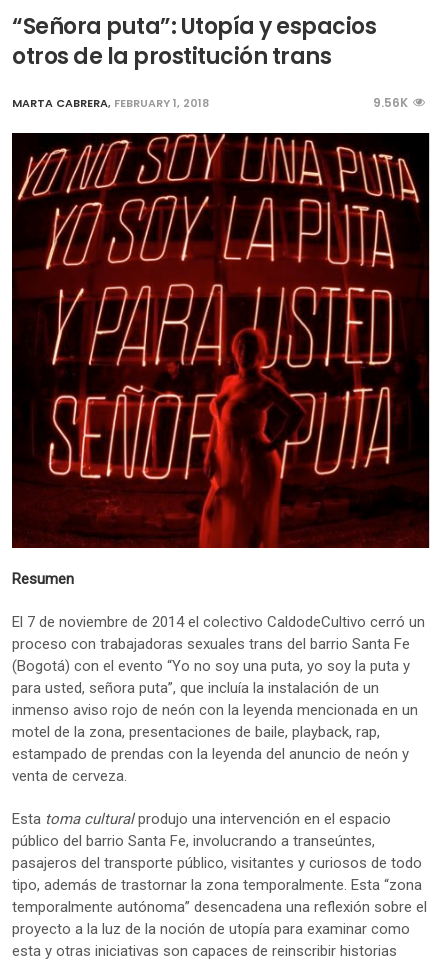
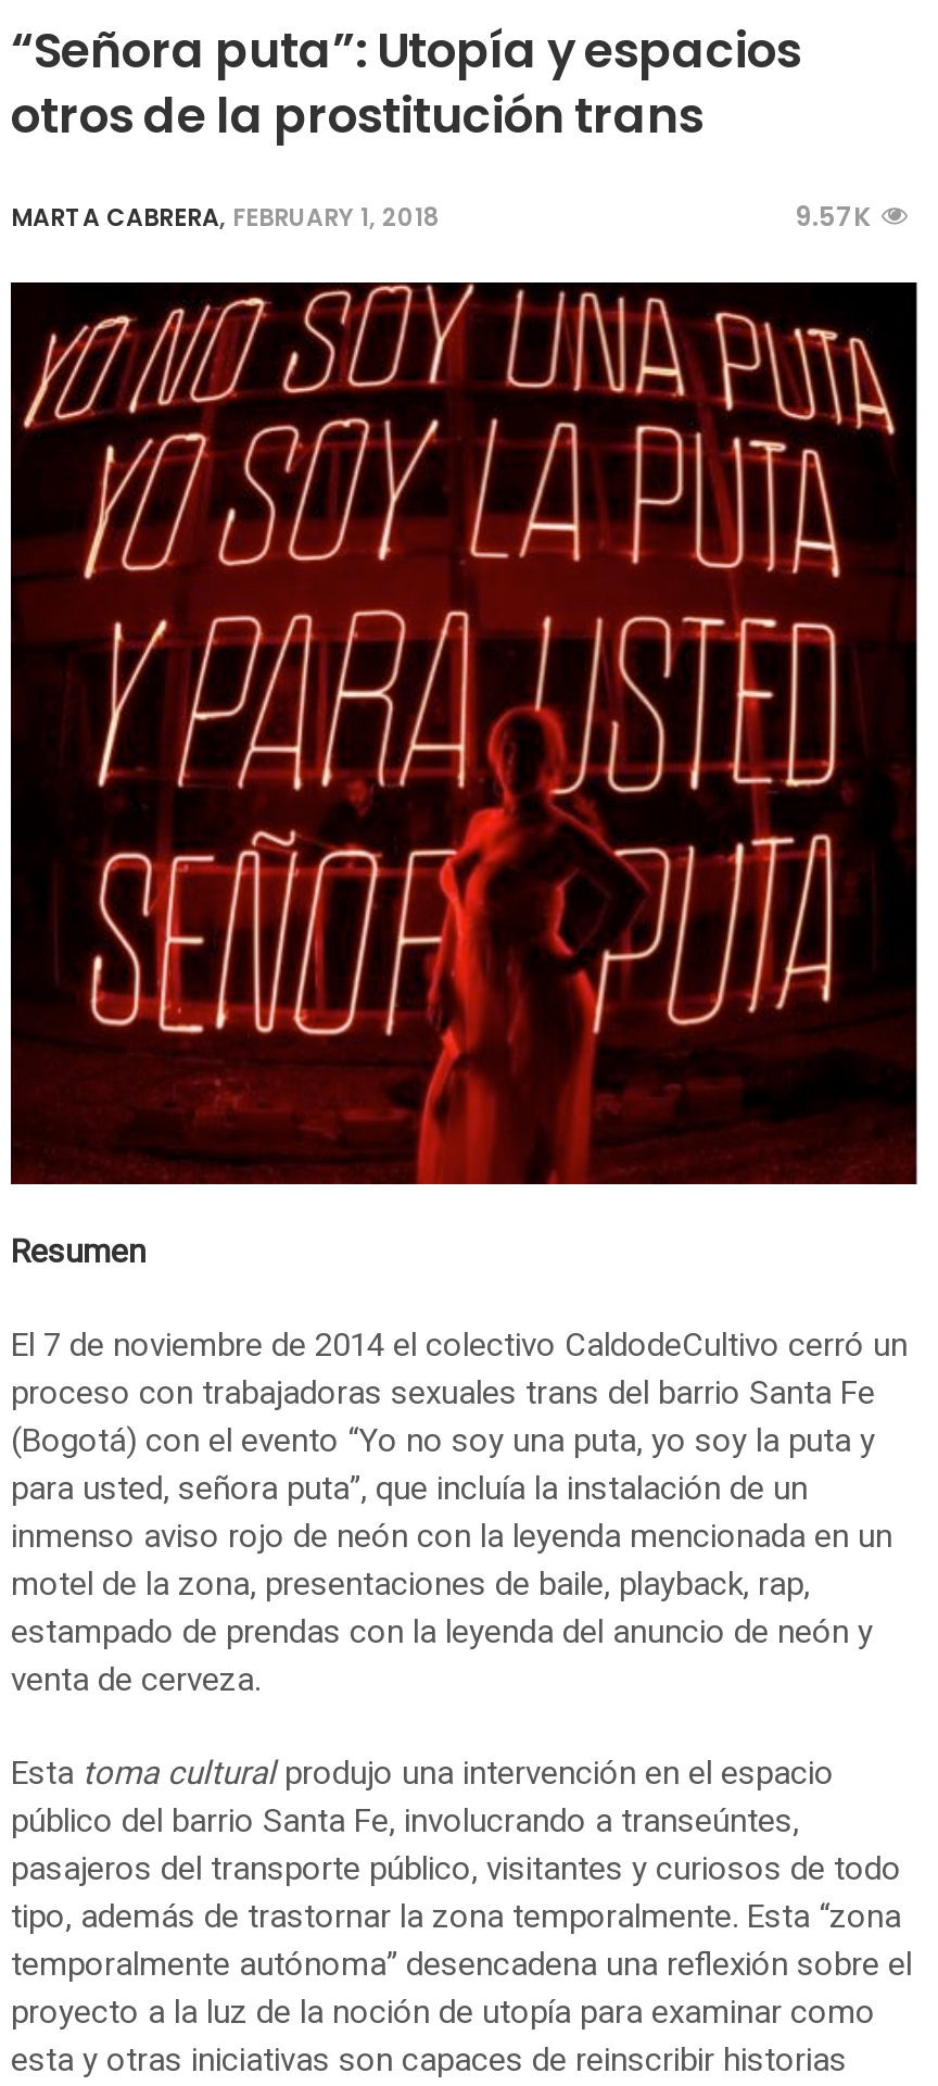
[373,94,408,111] 9.56K -> [795,198,871,235] 9.57K

